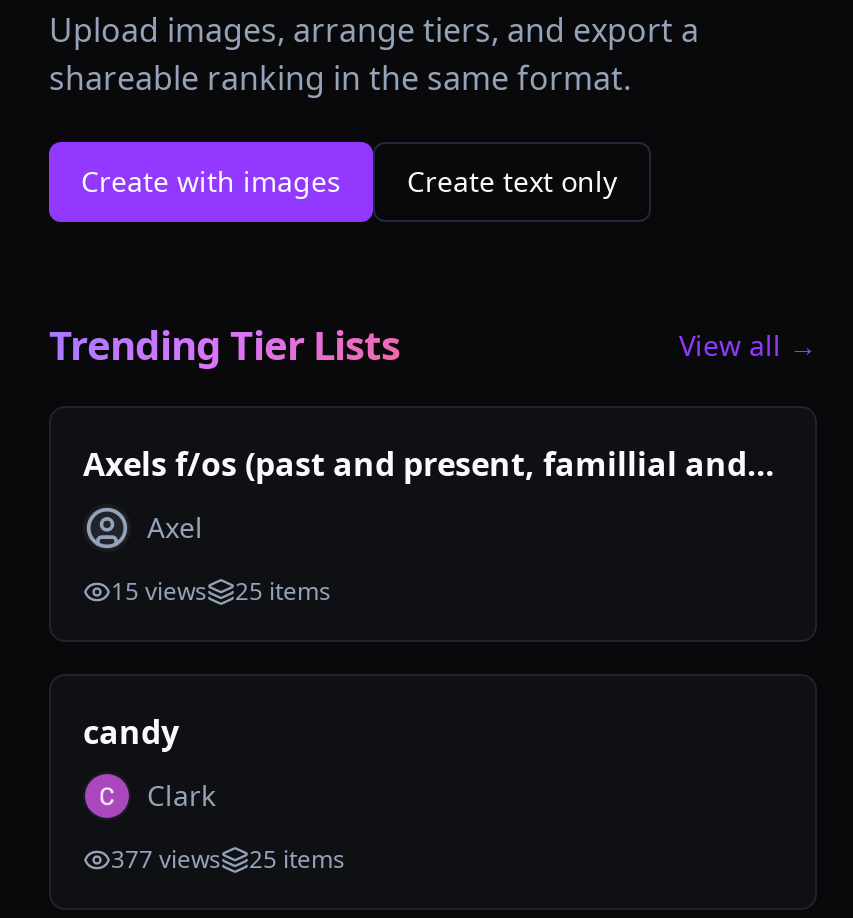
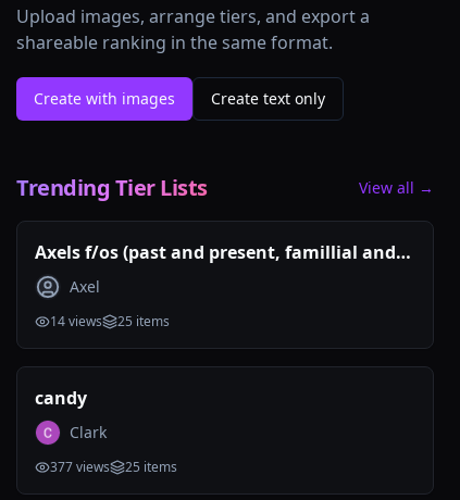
[111,574,331,608] 15 views 25 items -> [50,312,170,331] 14 views 25 items

